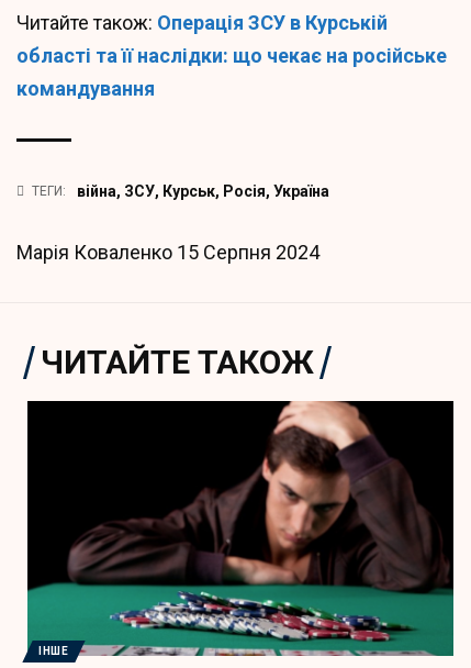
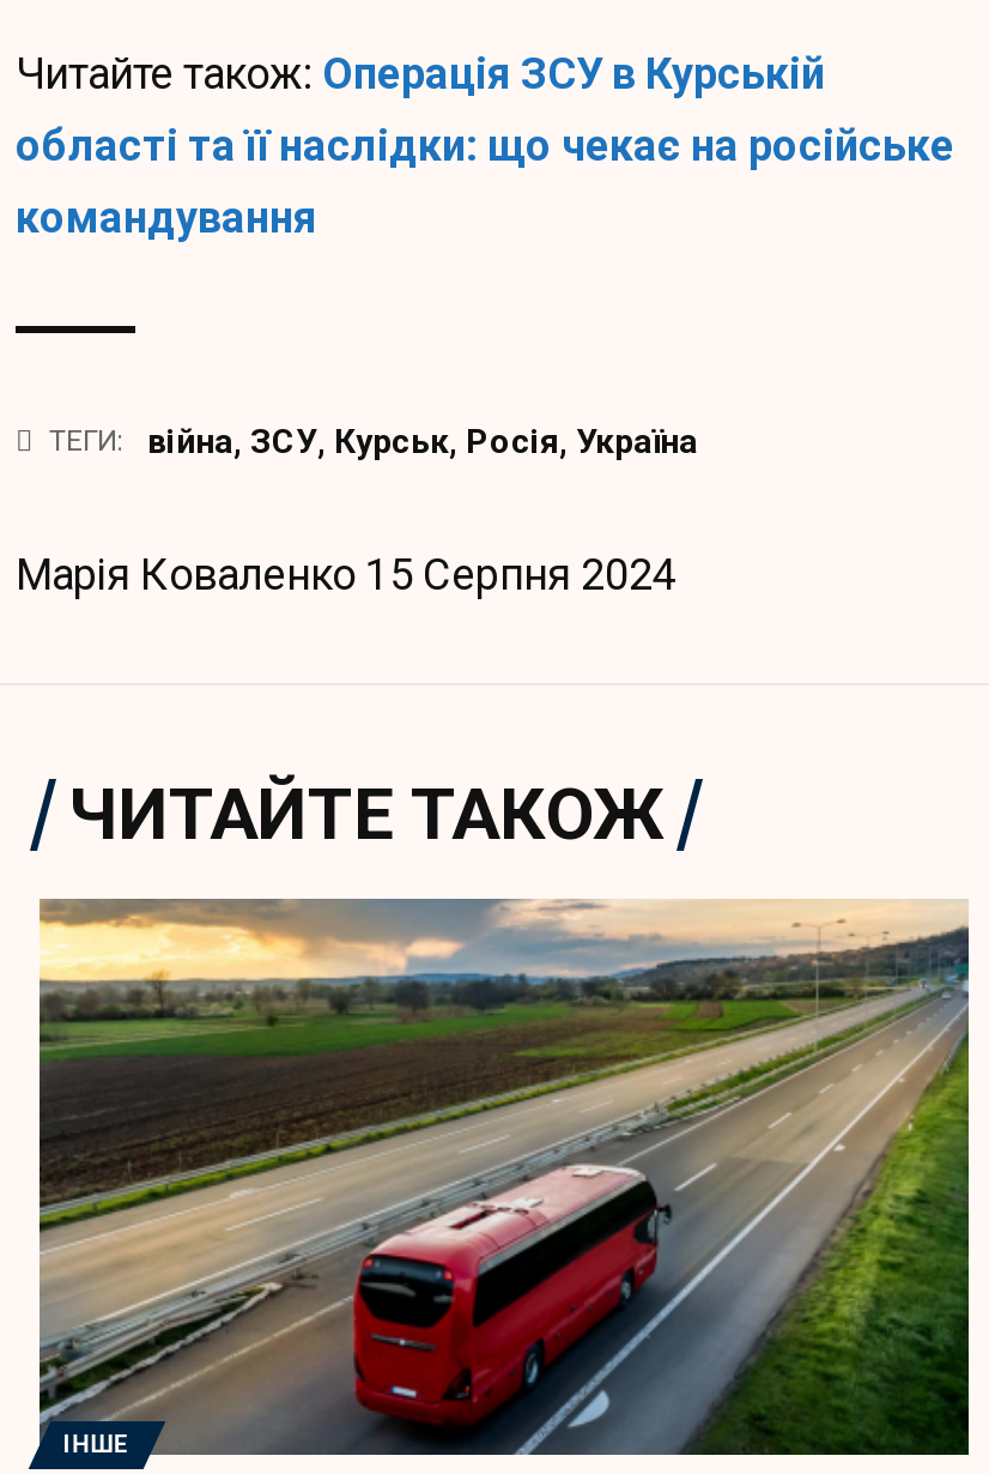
[26,400,455,657] [image] -> [37,899,971,1457] [image]

